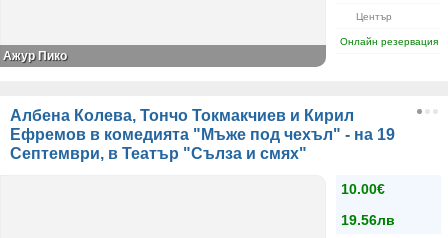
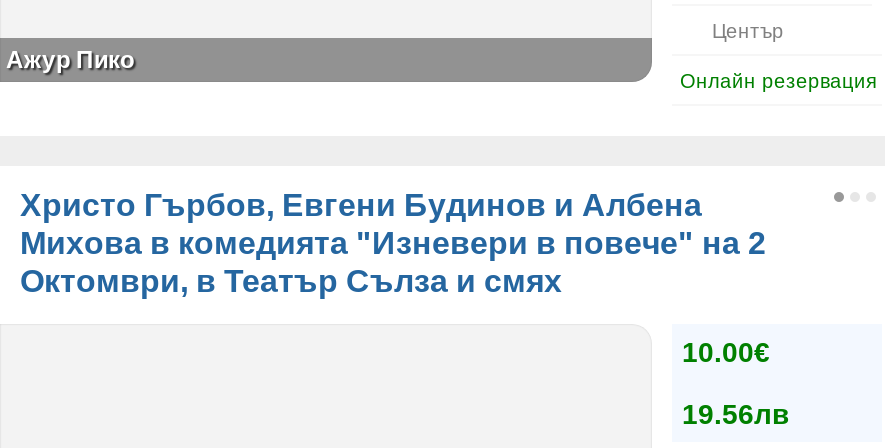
[10,107,395,162] Албена Колева, Тончо Токмакчиев и Кирил | Ефремов в комедията "Мъже под чехъл" - на 19 | Септември, в Театър "Сълза и смях" -> [20,188,766,298] Христо Гърбов, Евгени Будинов и Албена | Михова в комедията "Изневери в повече" на 2 | Октомври, в Театър Сълза и смях

